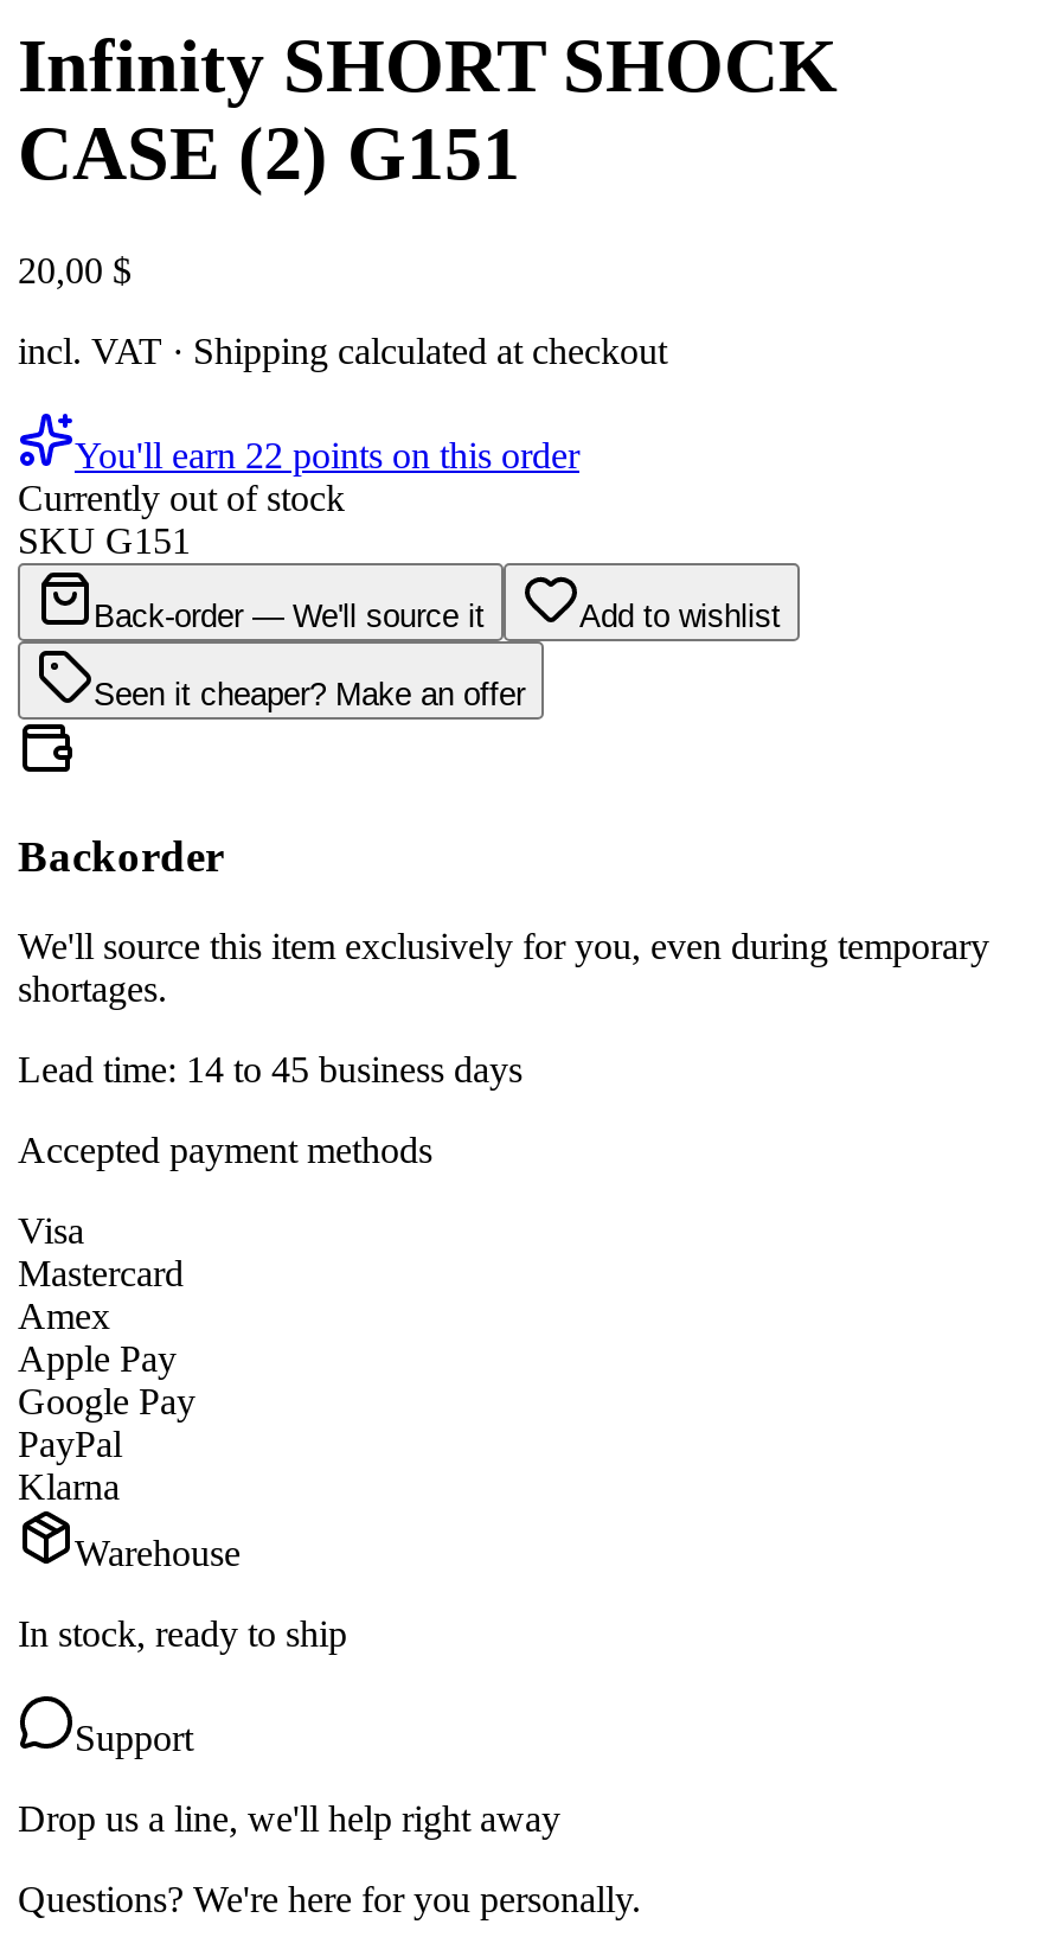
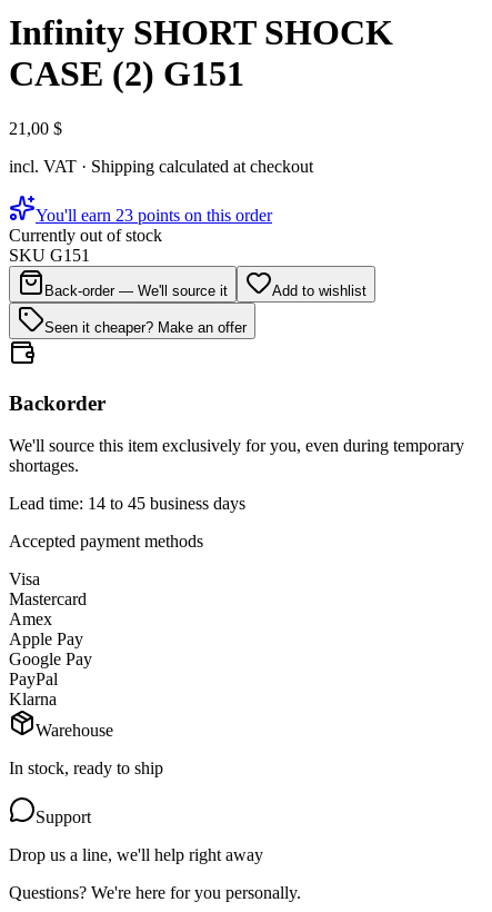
[18,250,132,290] 20,00 $ -> [9,119,62,138] 21,00 $
[75,435,579,475] You'll earn 22 points on this order -> [36,206,272,225] You'll earn 23 points on this order

